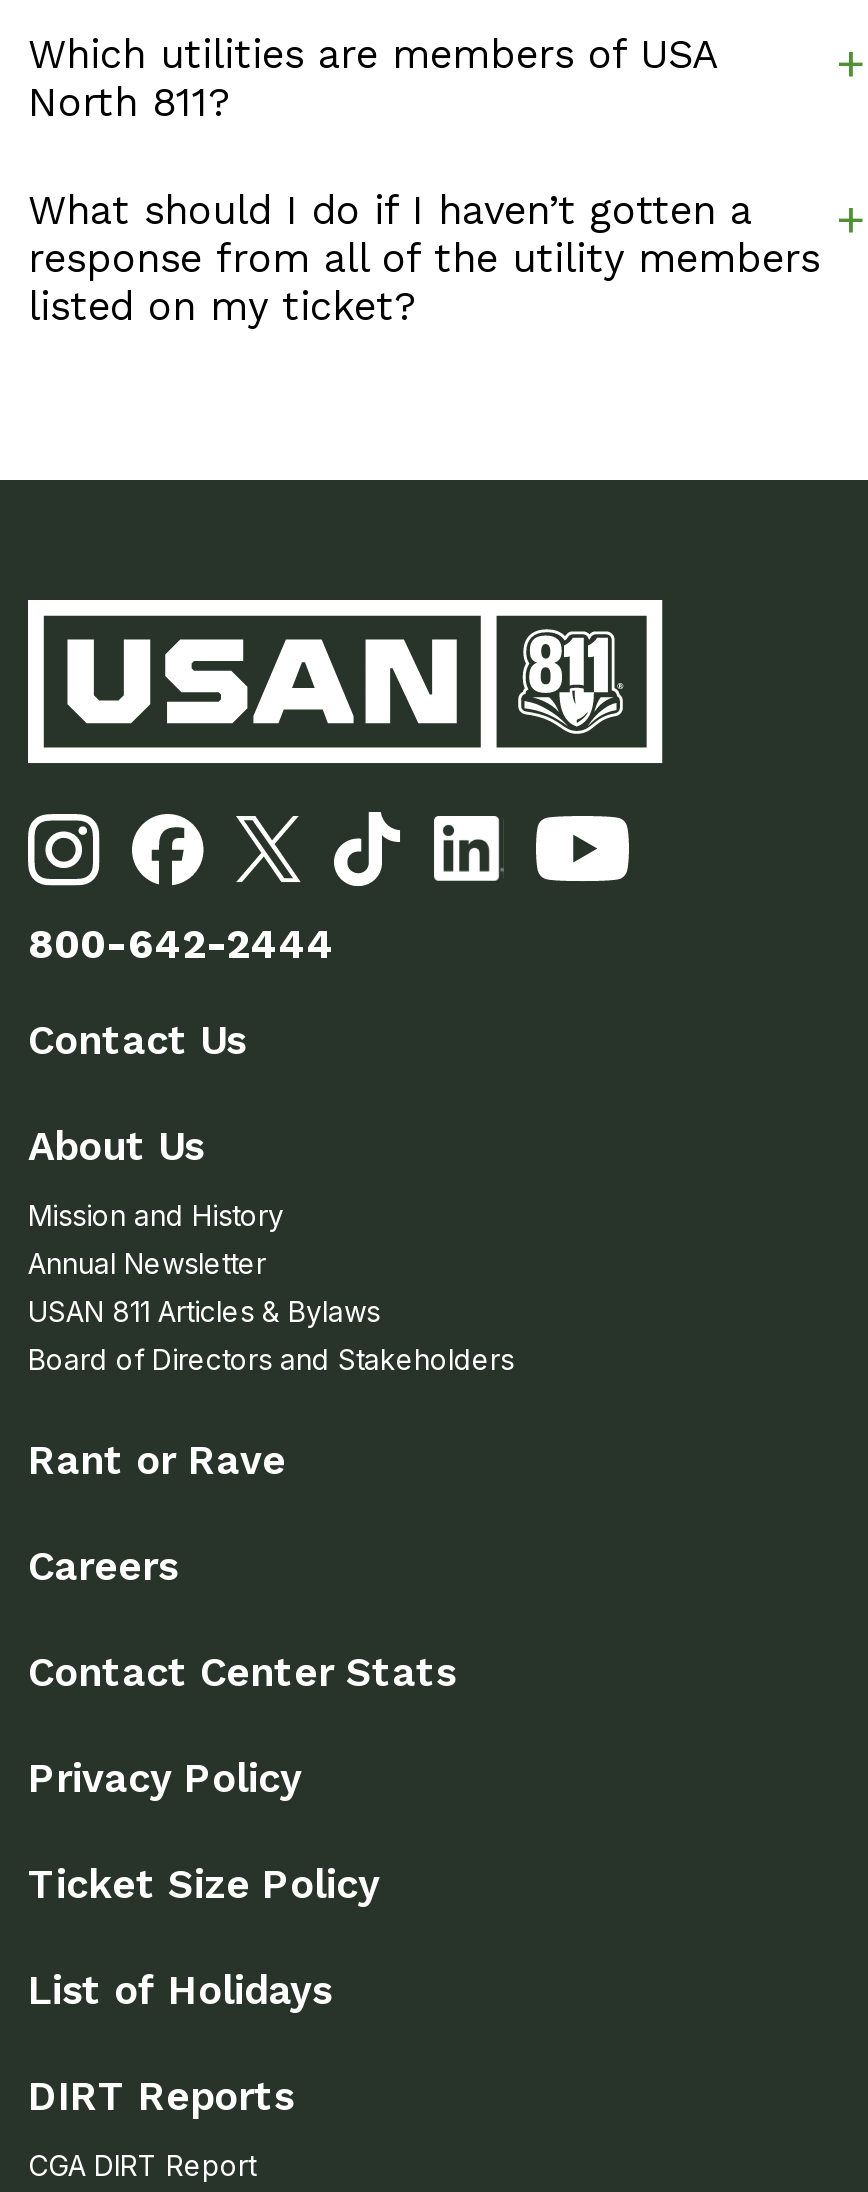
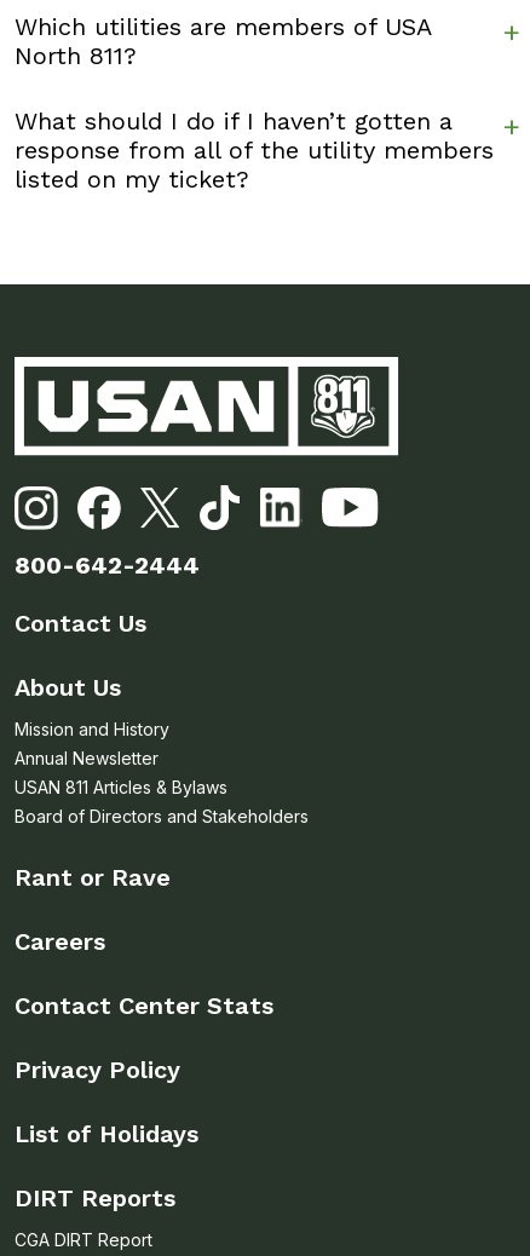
[28,1860,380,1908] Ticket Size Policy -> none

